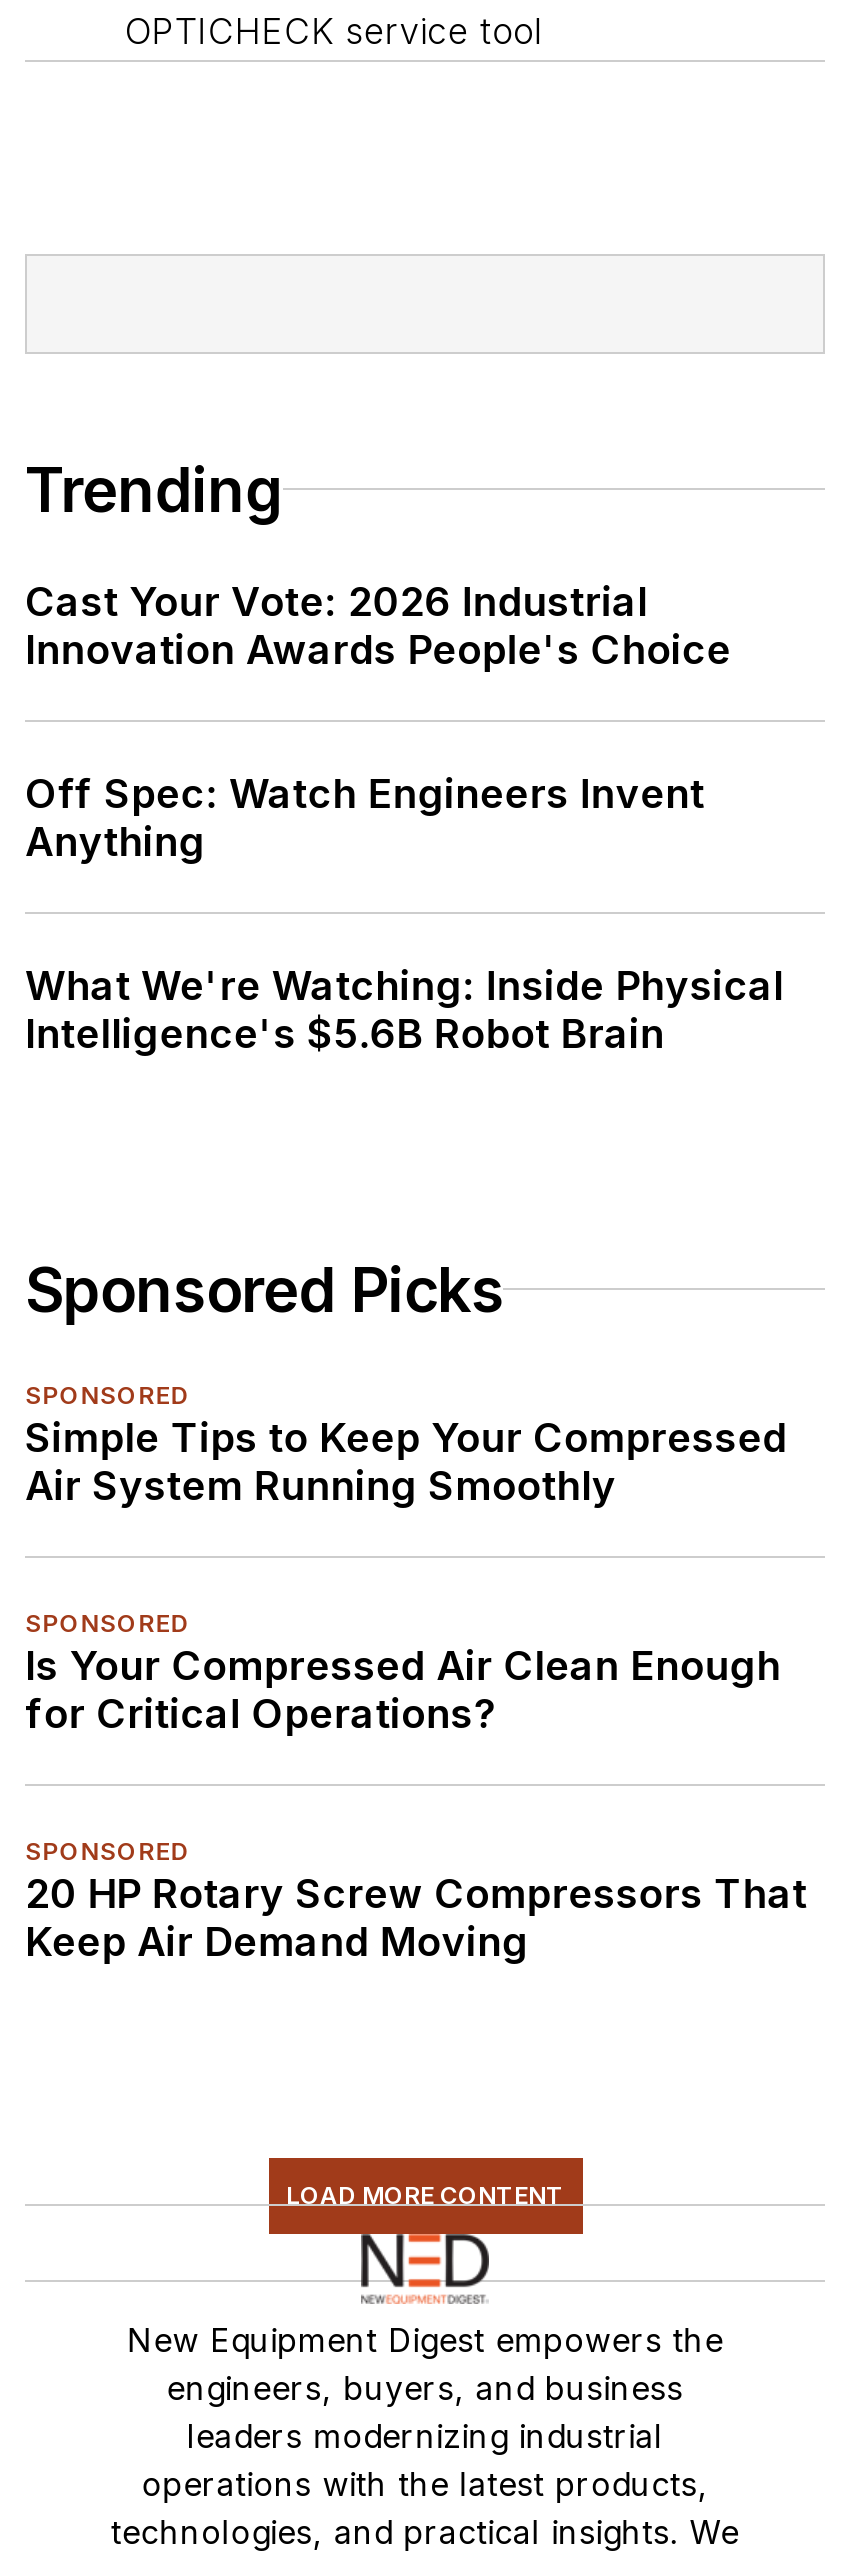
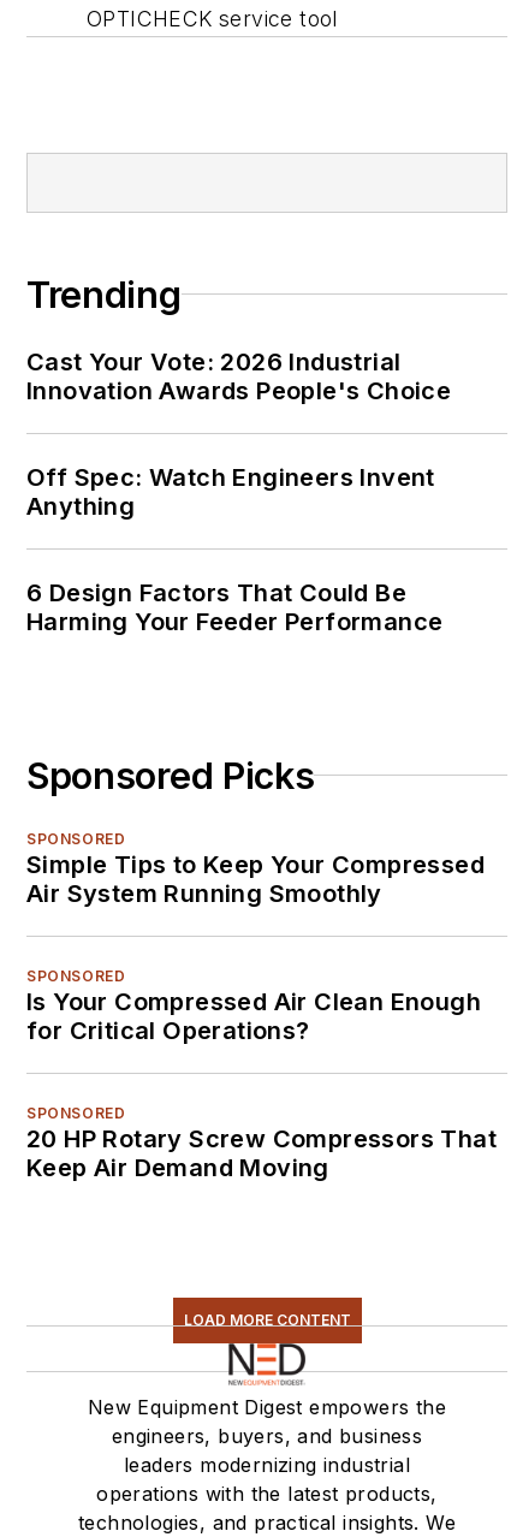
[25,961,784,1057] What We're Watching: Inside Physical | Intelligence's $5.6B Robot Brain -> [26,578,443,636] 6 Design Factors That Could Be | Harming Your Feeder Performance

